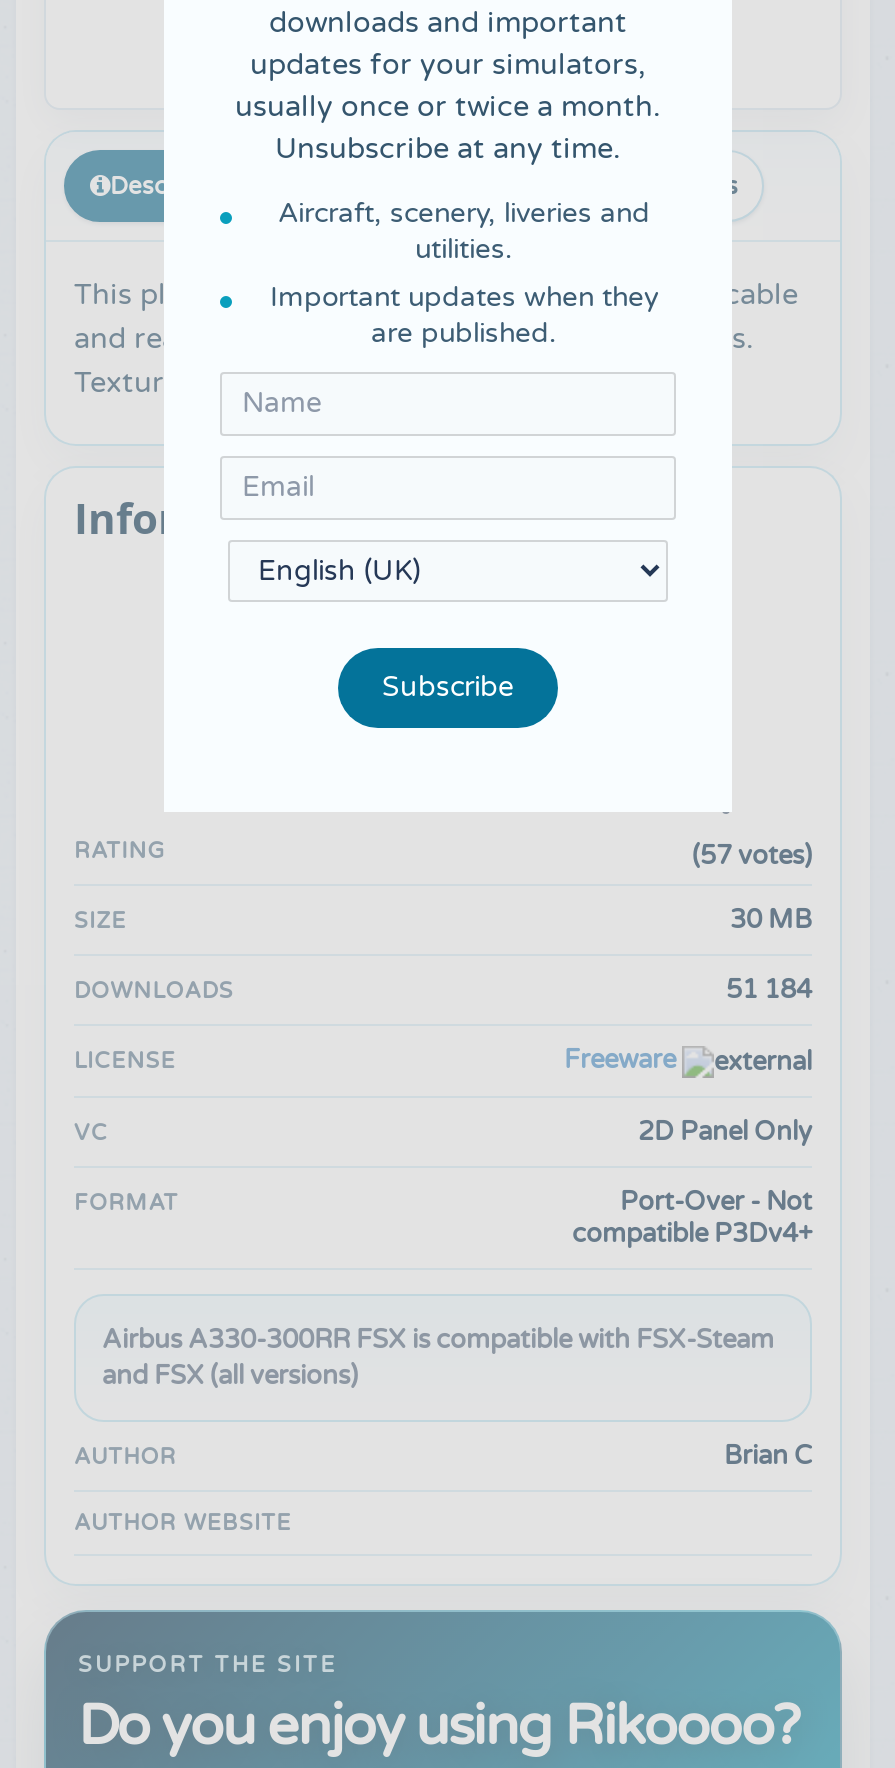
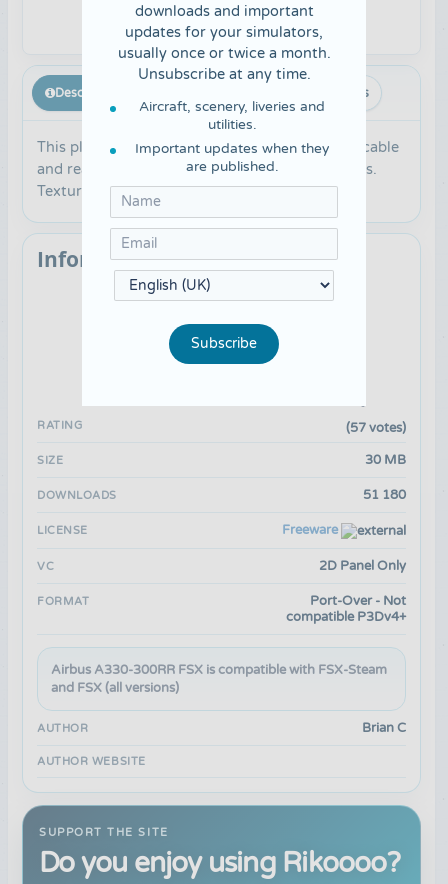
[726,974,812,1006] 51 184 -> [363,487,406,503] 51 180

